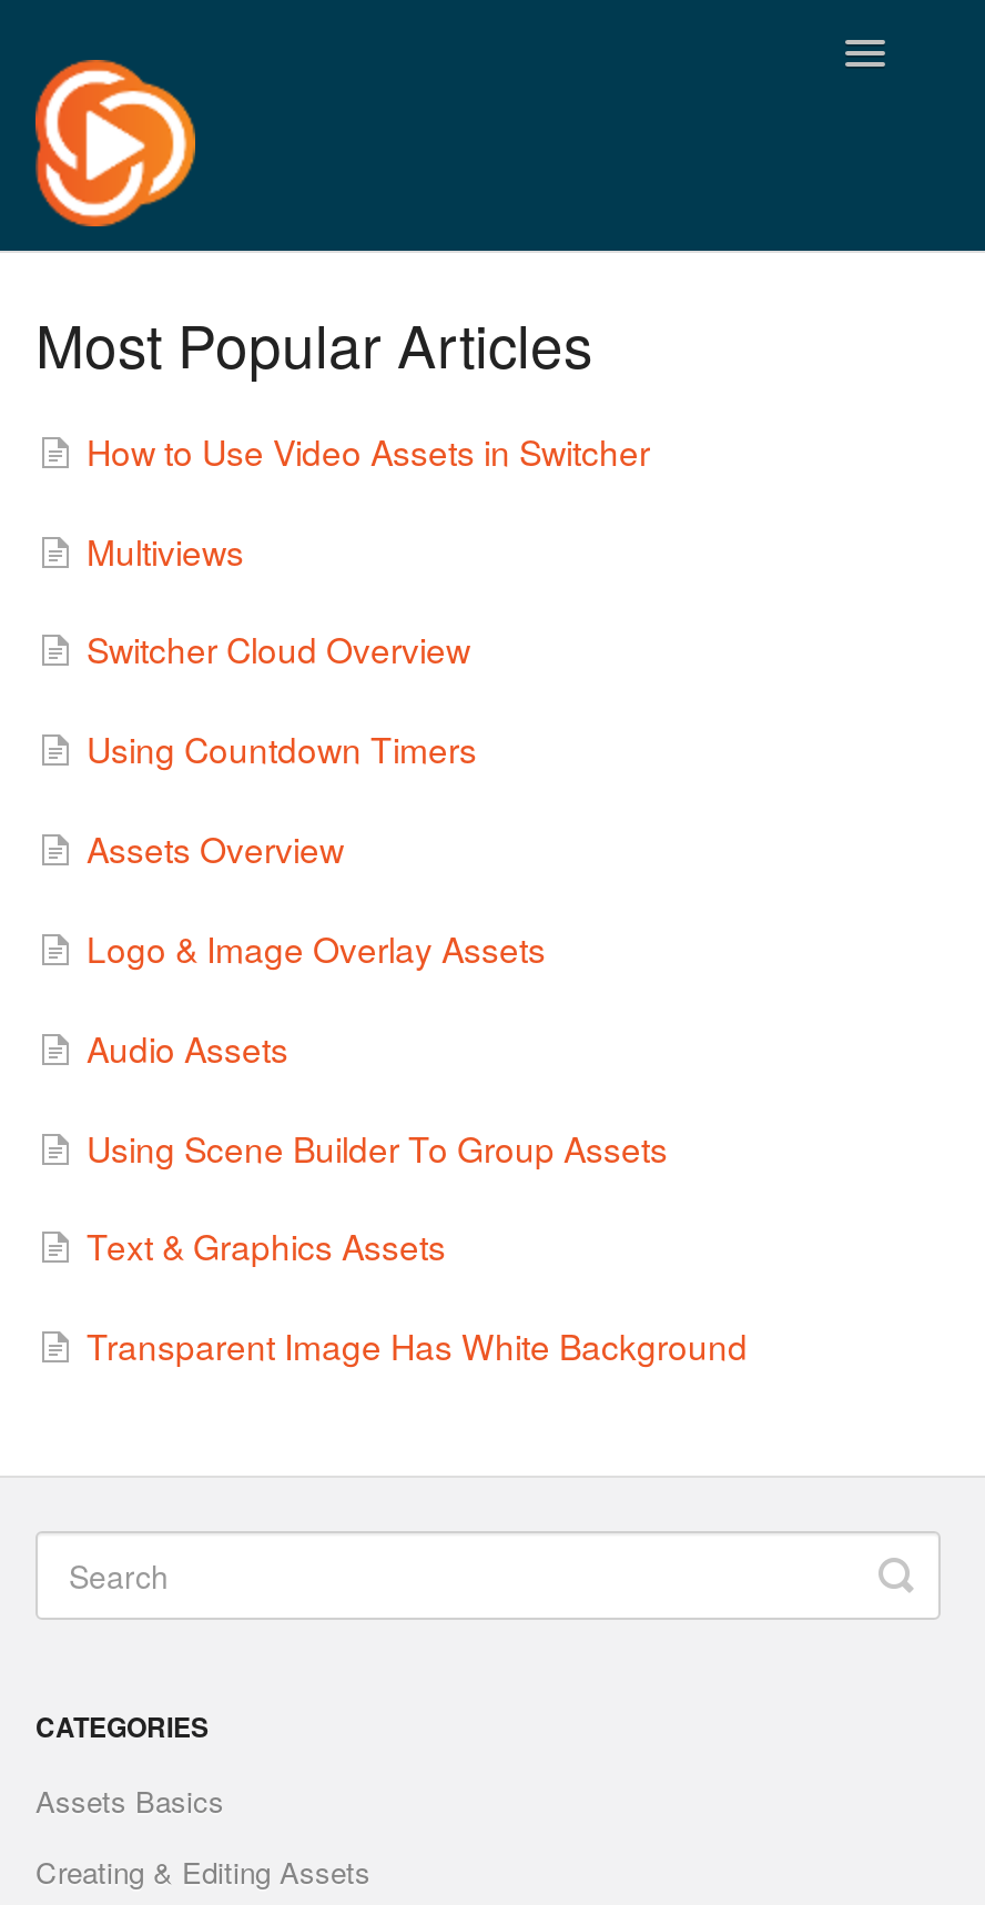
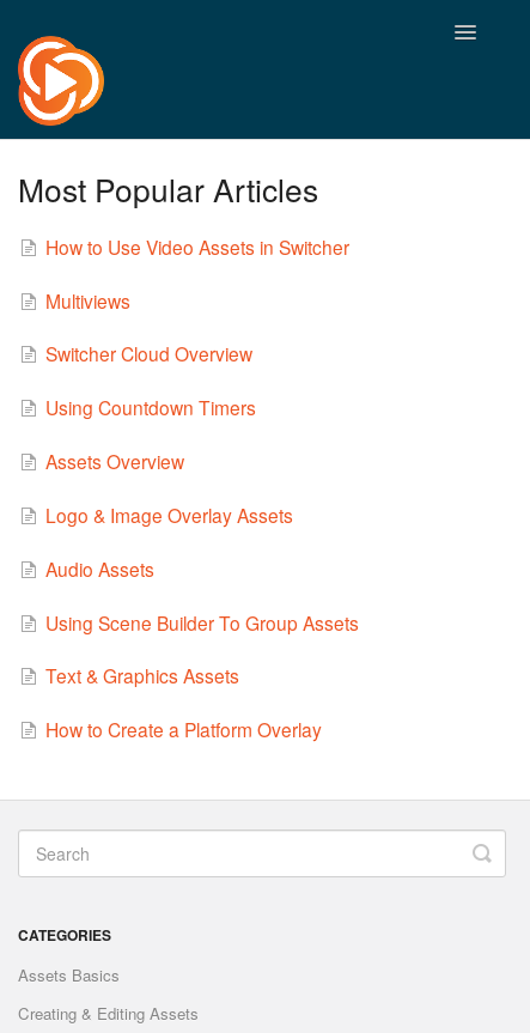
[87,1321,748,1370] Transparent Image Has White Background -> [45,716,322,742] How to Create a Platform Overlay

